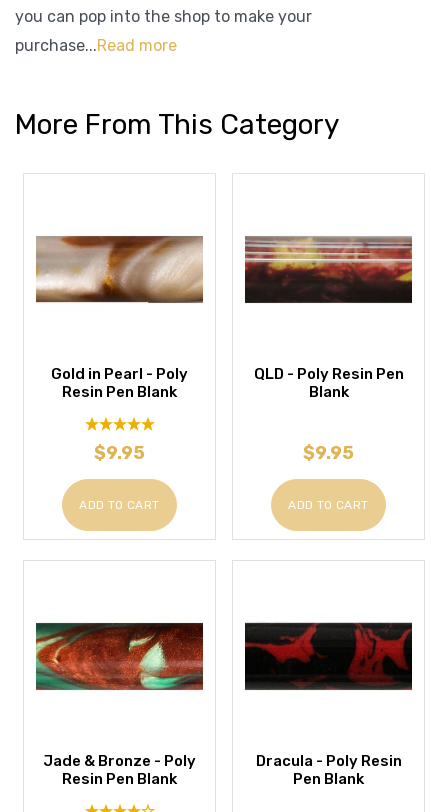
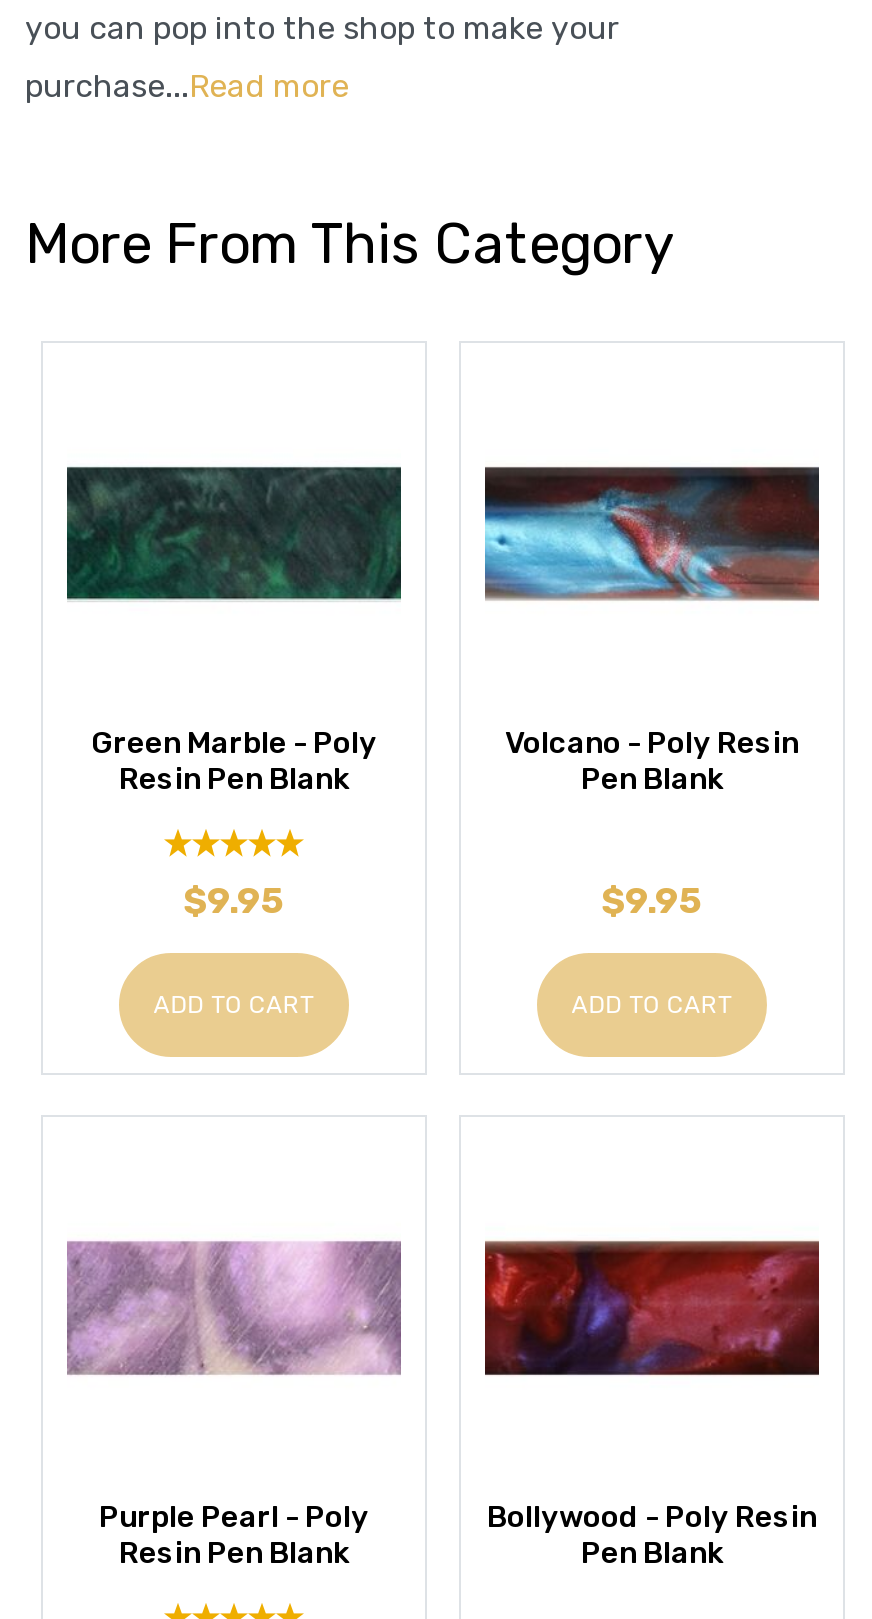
[35,235,204,304] [image] -> [65,465,403,601] [image]
[244,236,413,304] [image] -> [483,467,821,601] [image]
[51,365,188,383] Gold in Pearl - Poly -> [91,725,377,761] Green Marble - Poly
[253,365,403,401] QLD - Poly Resin Pen | Blank -> [505,725,799,797] Volcano - Poly Resin | Pen Blank
[35,622,204,691] [image] -> [65,1241,403,1375] [image]
[244,622,412,690] [image] -> [483,1239,821,1375] [image]
[43,752,196,770] Jade & Bronze - Poly -> [99,1499,369,1535] Purple Pearl - Poly
[255,752,401,770] Dracula - Poly Resin -> [487,1499,817,1535] Bollywood - Poly Resin

